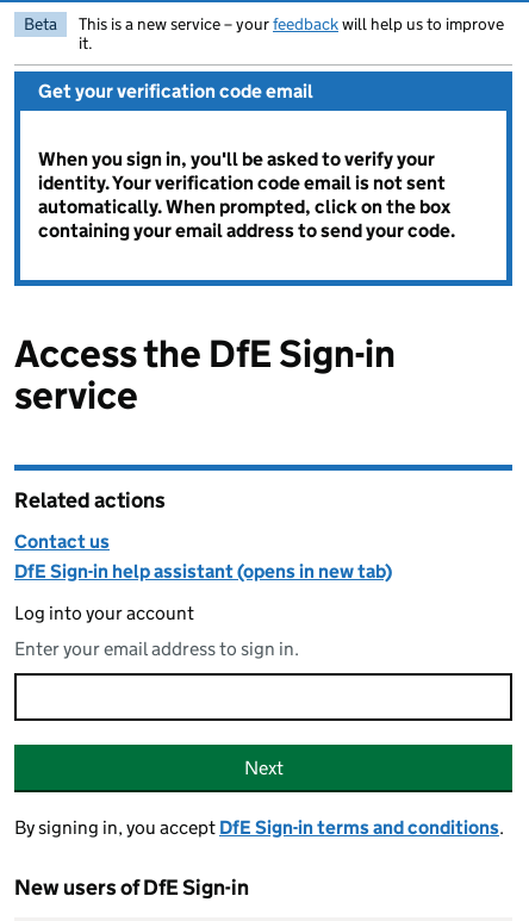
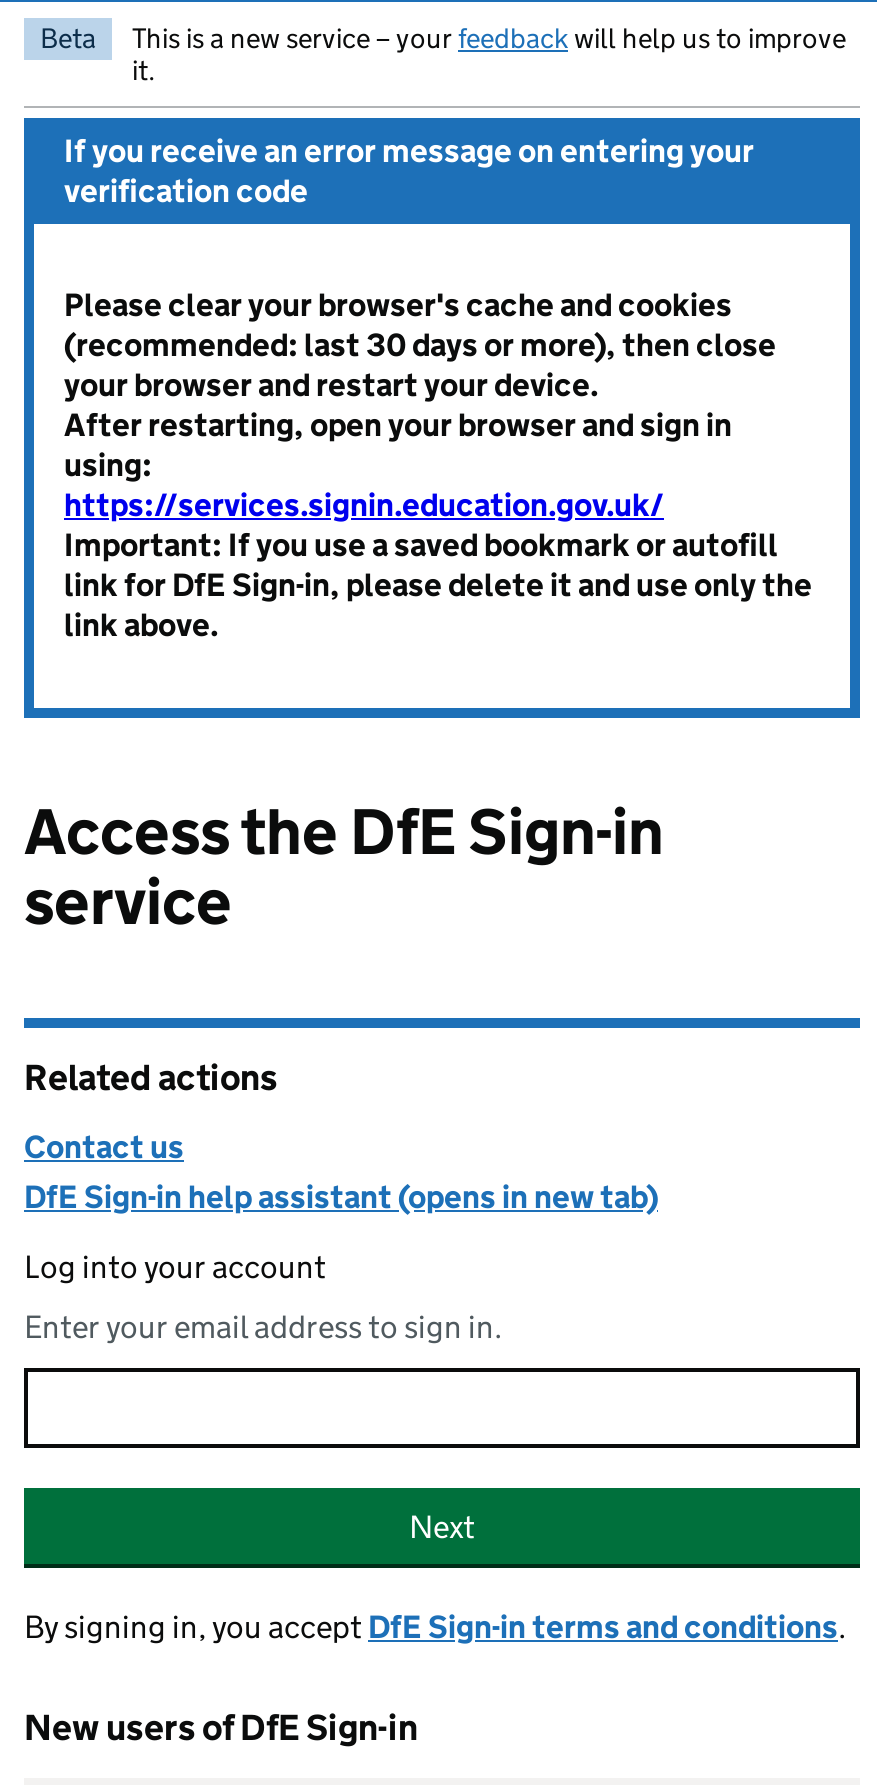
[38,80,313,102] Get your verification code email -> [64,132,754,210] If you receive an error message on entering your | verification code
[38,148,455,242] When you sign in, you'll be asked to verify your | identity. Your verification code email is not sent | automatically. When prompted, click on the box | containing your email address to send your code. -> [64,286,812,644] Please clear your browser's cache and cookies | (recommended: last 30 days or more), then close | your browser and restart your device. | After restarting, open your browser and sign in | using: | https://services.signin.education.gov.uk/ | Important: If you use a saved bookmark or autofill | link for DfE Sign-in, please delete it and use only the | link above.

